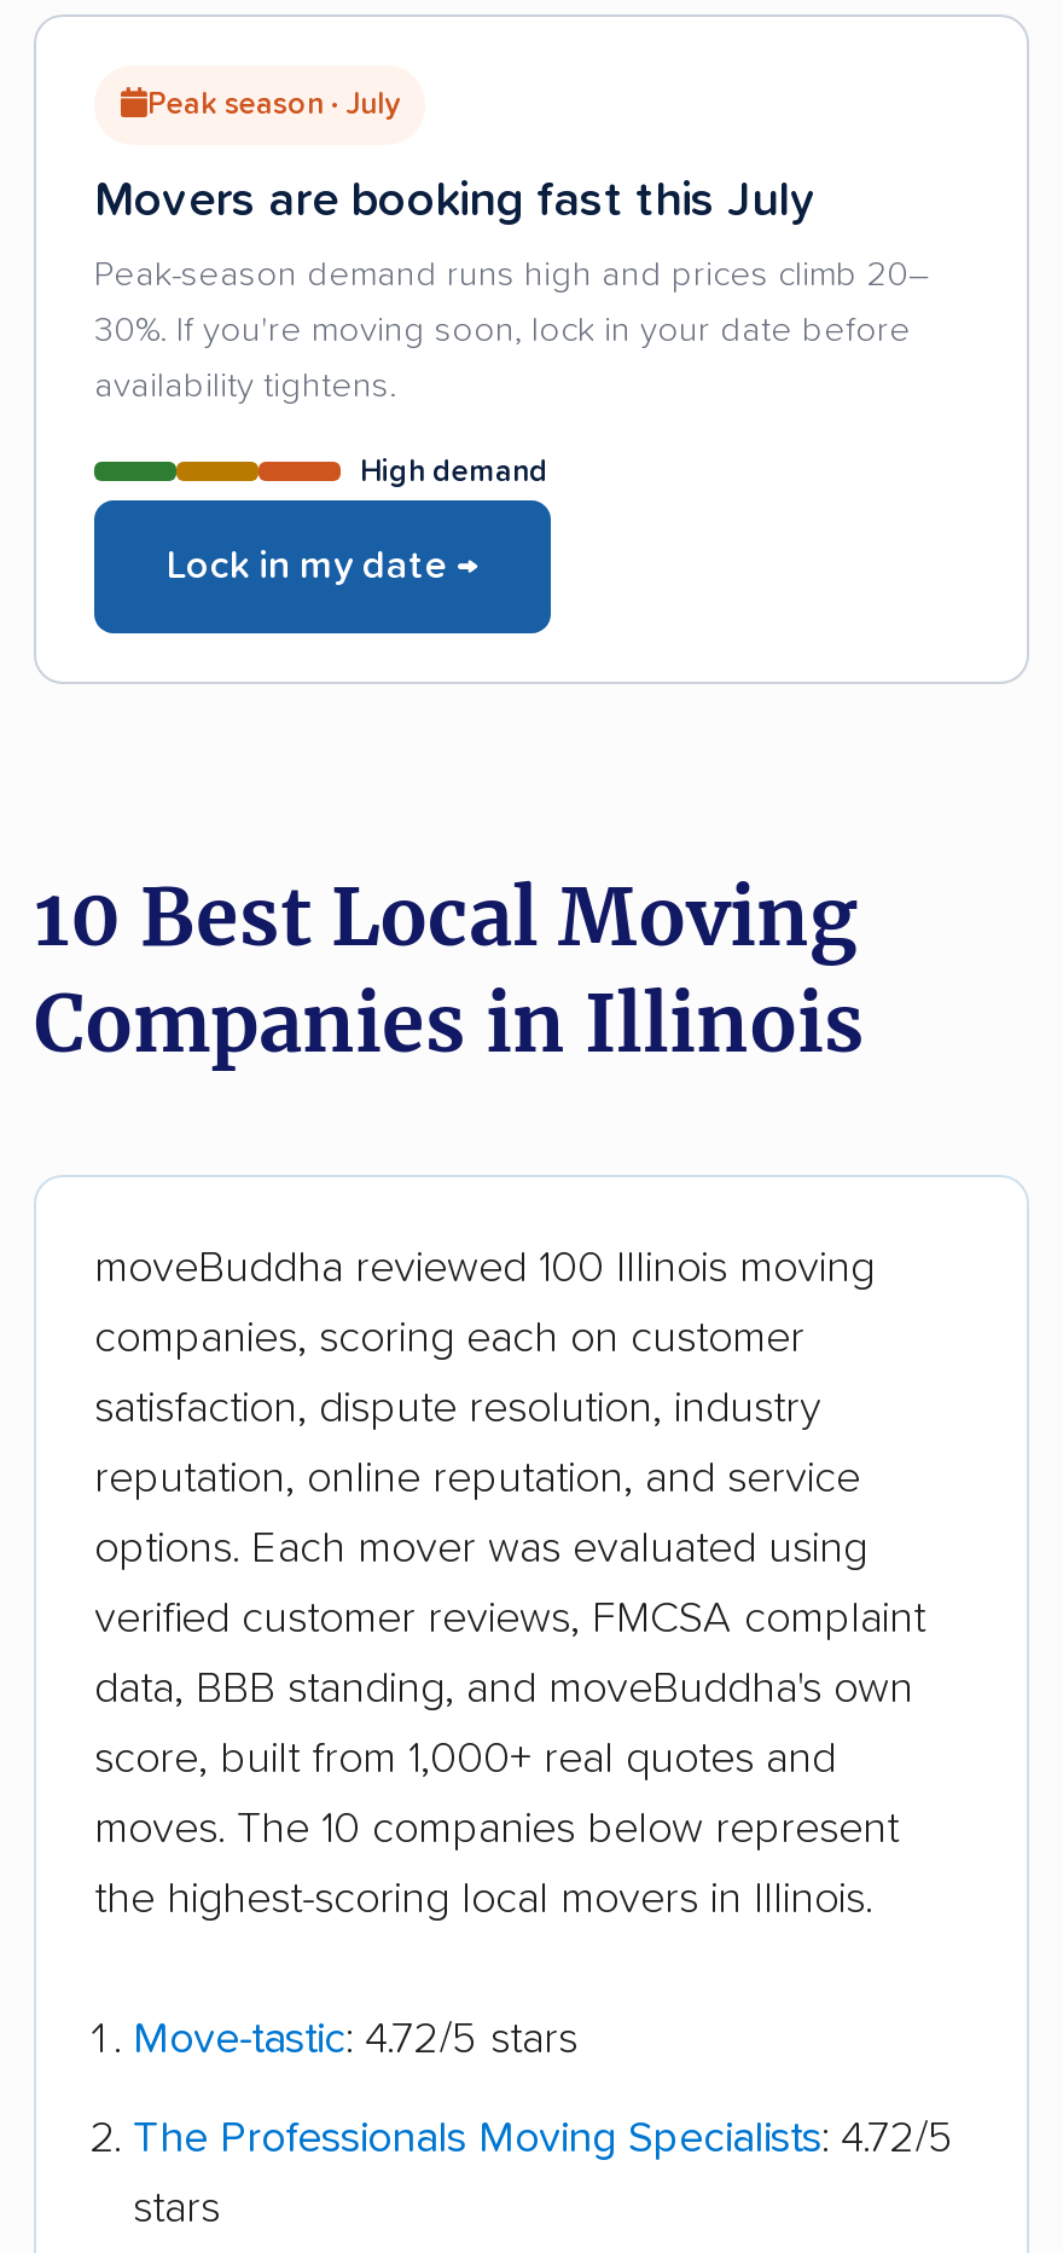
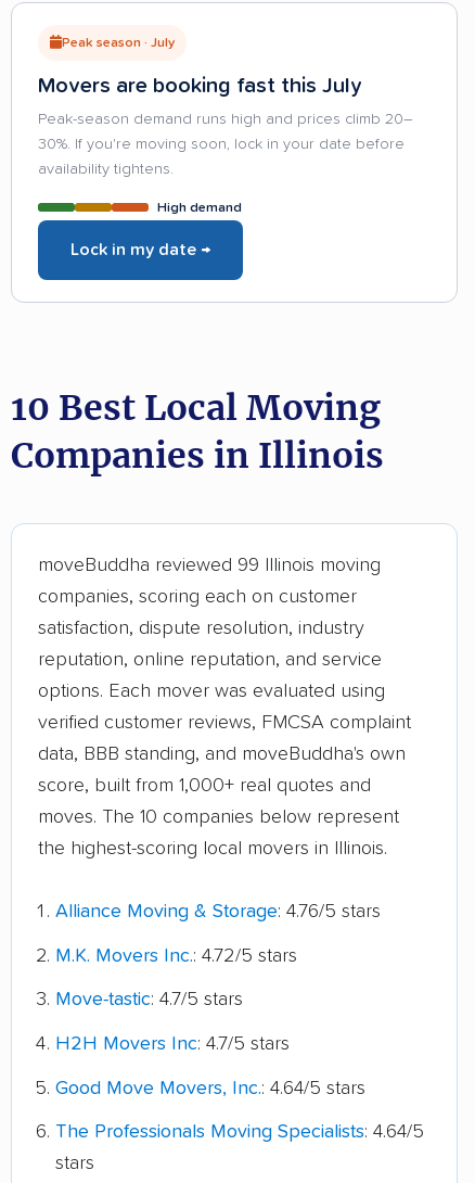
[94,1246,875,1290] moveBuddha reviewed 100 Illinois moving -> [38,555,381,575] moveBuddha reviewed 99 Illinois moving
[133,2018,954,2160] Move-tastic: 4.72/5 stars | The Professionals Moving Specialists: 4.72/5 -> [55,902,424,1142] Alliance Moving & Storage: 4.76/5 stars | M.K. Movers Inc.: 4.72/5 stars | Move-tastic: 4.7/5 stars | H2H Movers Inc: 4.7/5 stars | Good Move Movers, Inc.: 4.64/5 stars | The Professionals Moving Specialists: 4.64/5

